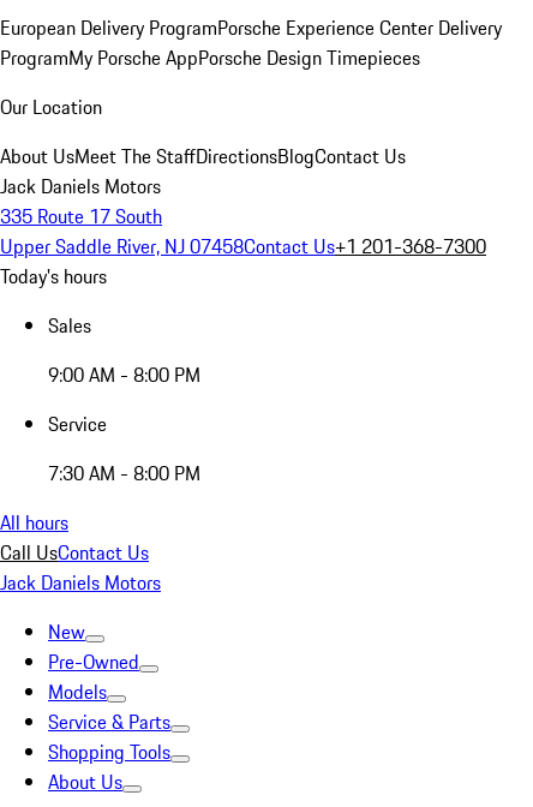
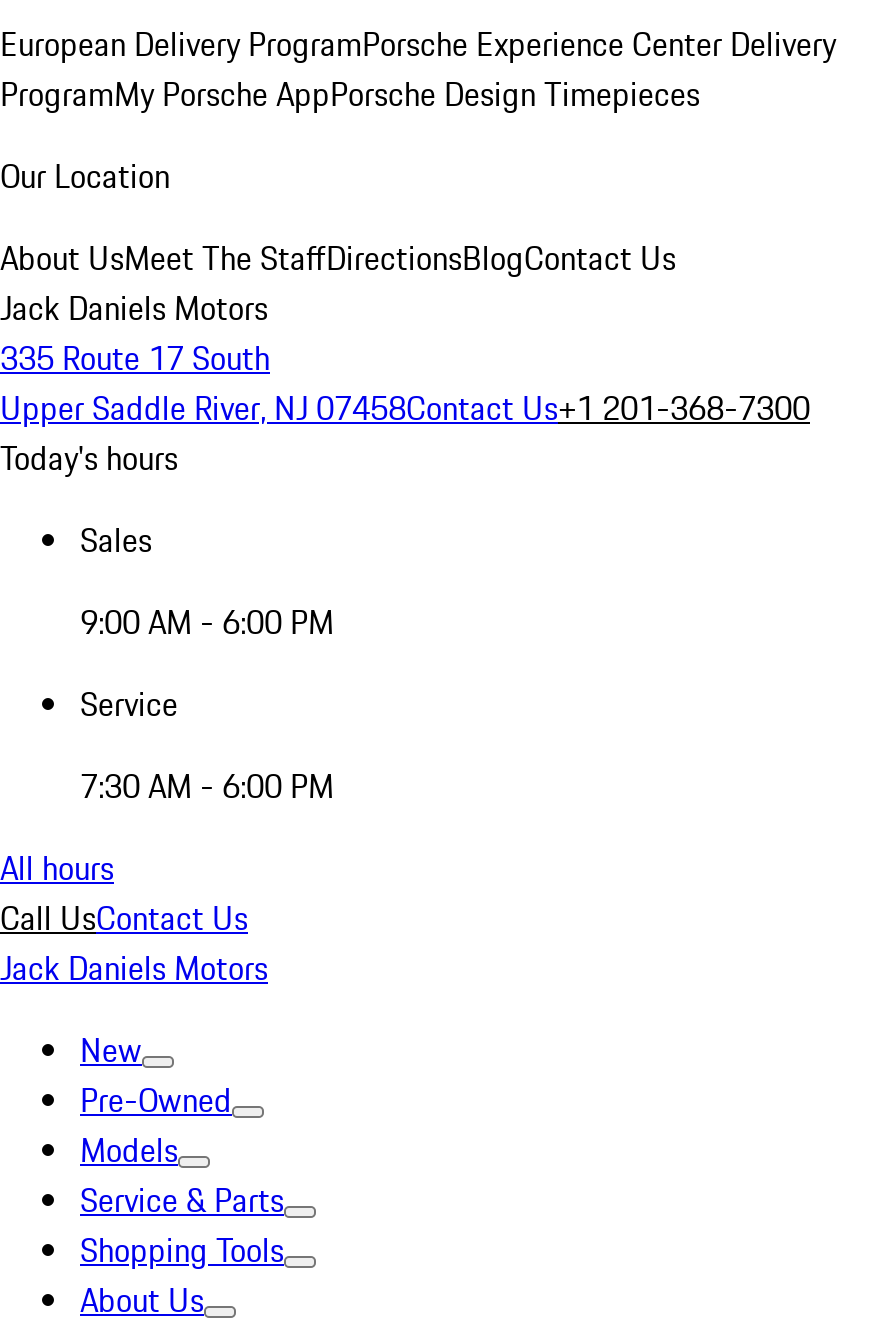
[48,360,200,389] 9:00 AM - 8:00 PM -> [80,598,334,646] 9:00 AM - 6:00 PM
[48,459,200,488] 7:30 AM - 8:00 PM -> [80,762,334,810] 7:30 AM - 6:00 PM

